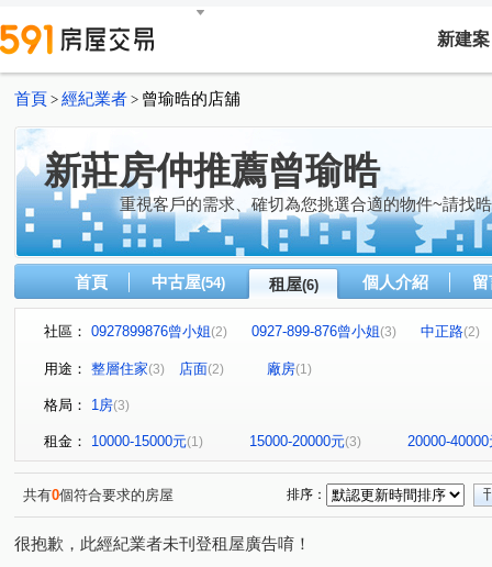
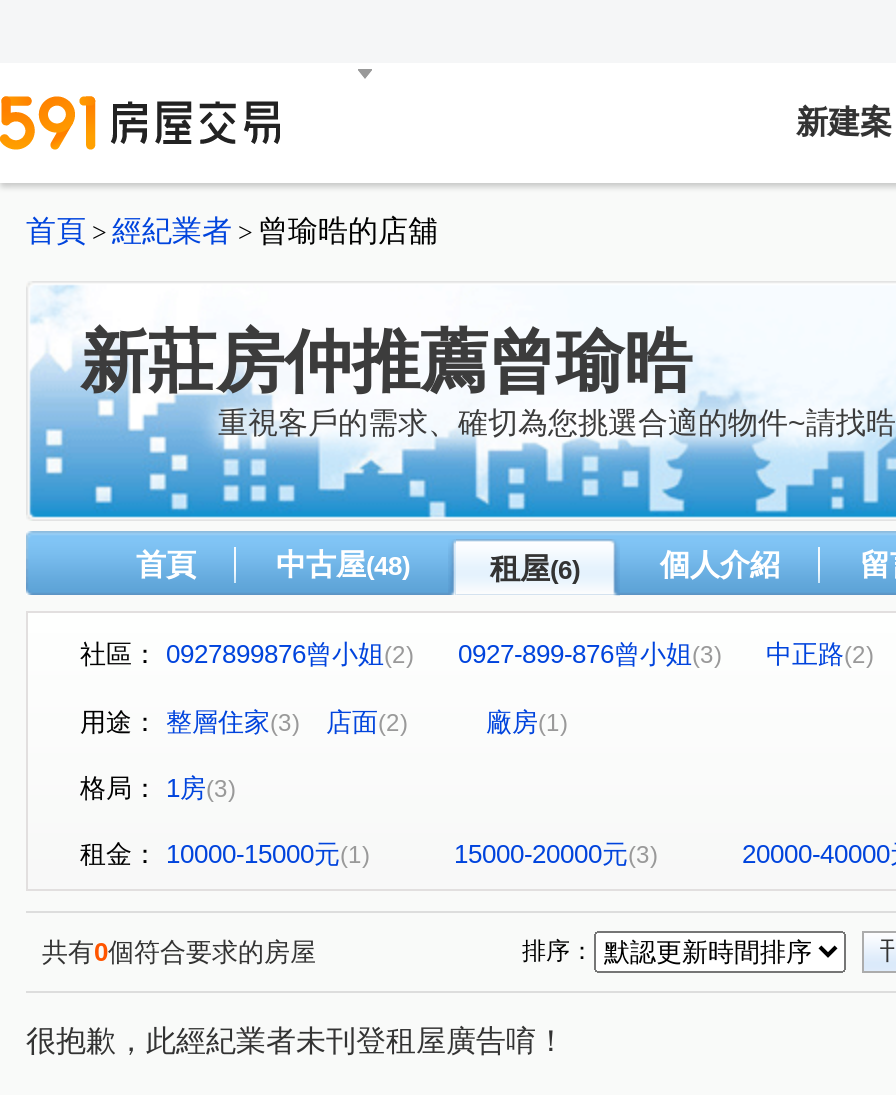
[152,273,225,291] 中古屋(54) -> [276,547,410,581] 中古屋(48)

